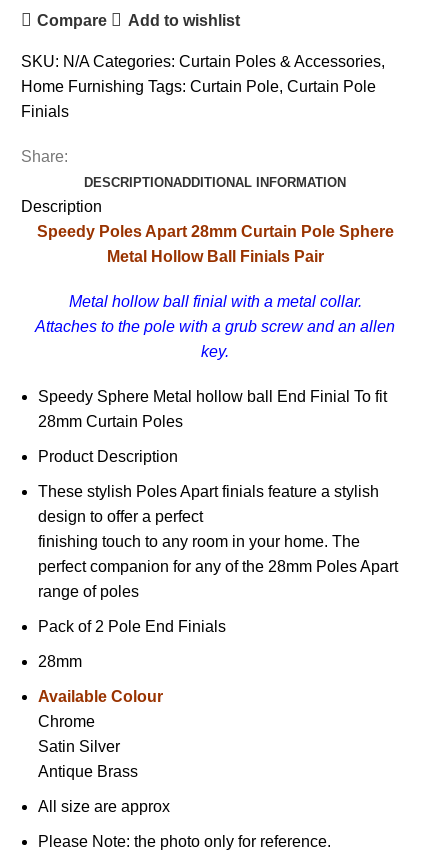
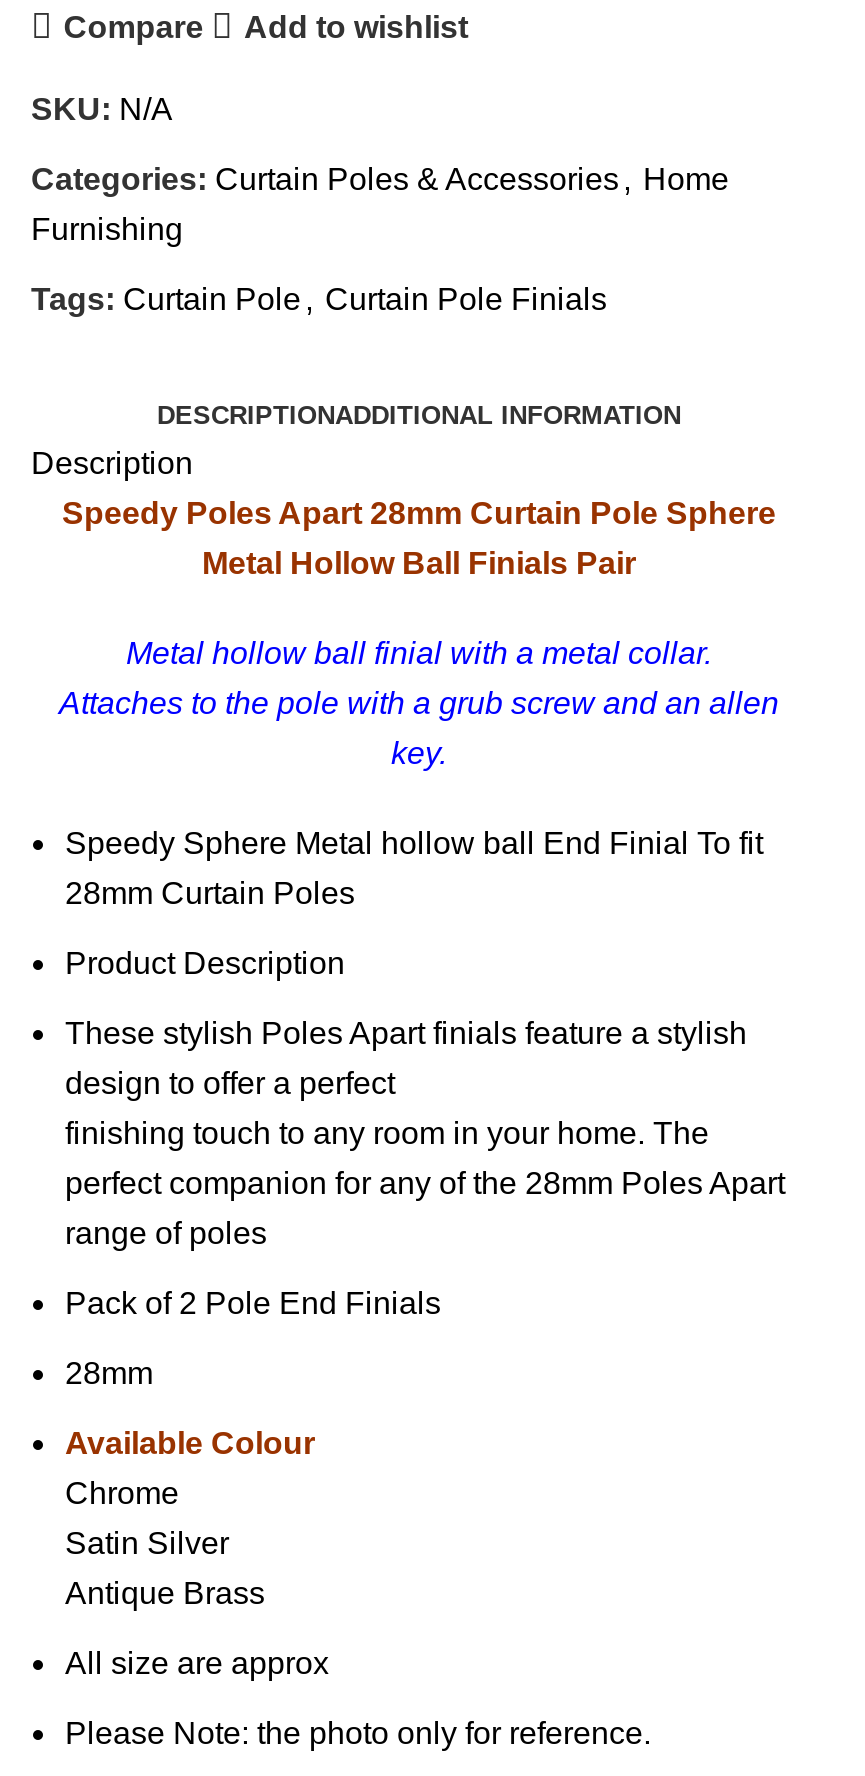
[21,53,385,70] SKU: N/A Categories: Curtain Poles & Accessories, -> [31,93,173,127] SKU: N/A
[21,78,376,95] Home Furnishing Tags: Curtain Pole, Curtain Pole -> [31,163,729,197] Categories: Curtain Poles & Accessories , Home
[21,103,69,120] Finials -> [31,213,183,247] Furnishing
[21,148,68,165] Share: -> [31,283,607,317] Tags: Curtain Pole , Curtain Pole Finials

